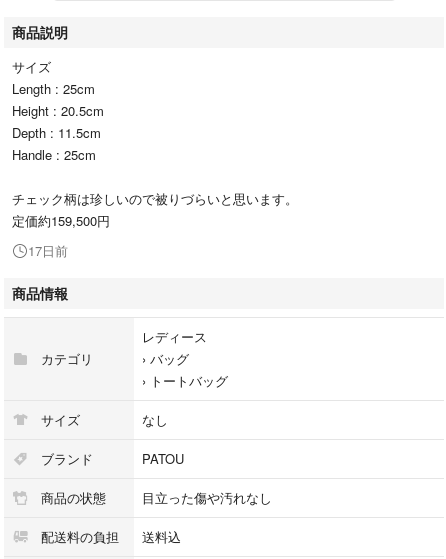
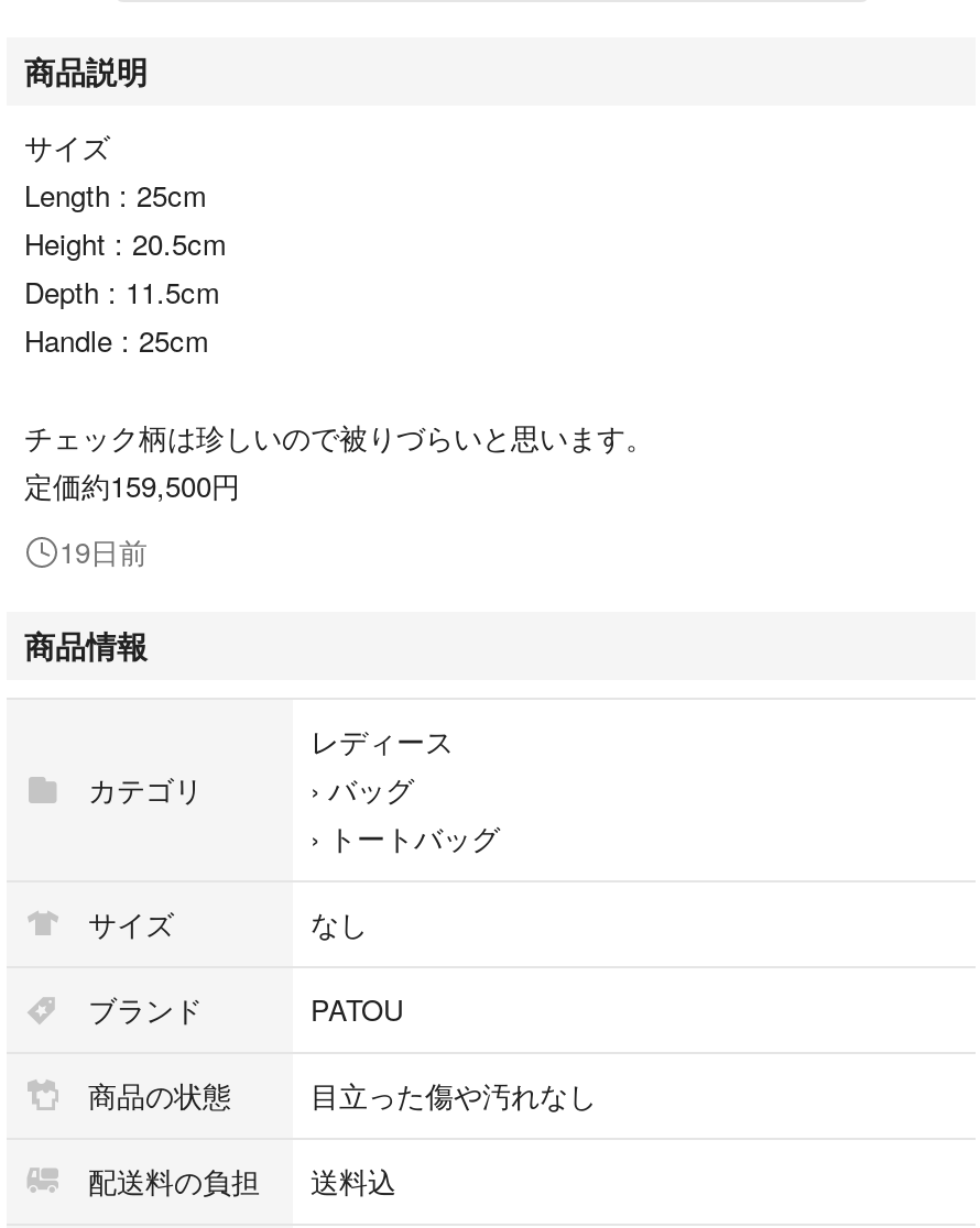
[28,241,68,260] 17日前 -> [59,531,148,573] 19日前

